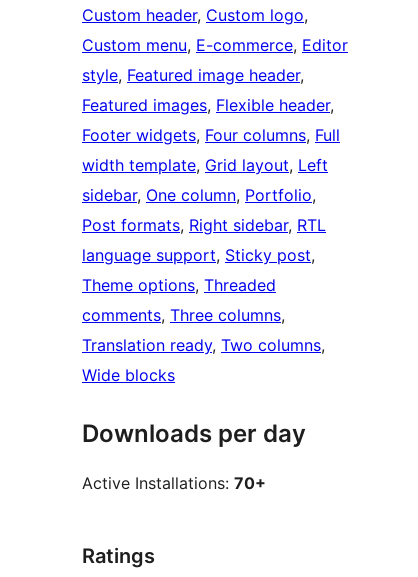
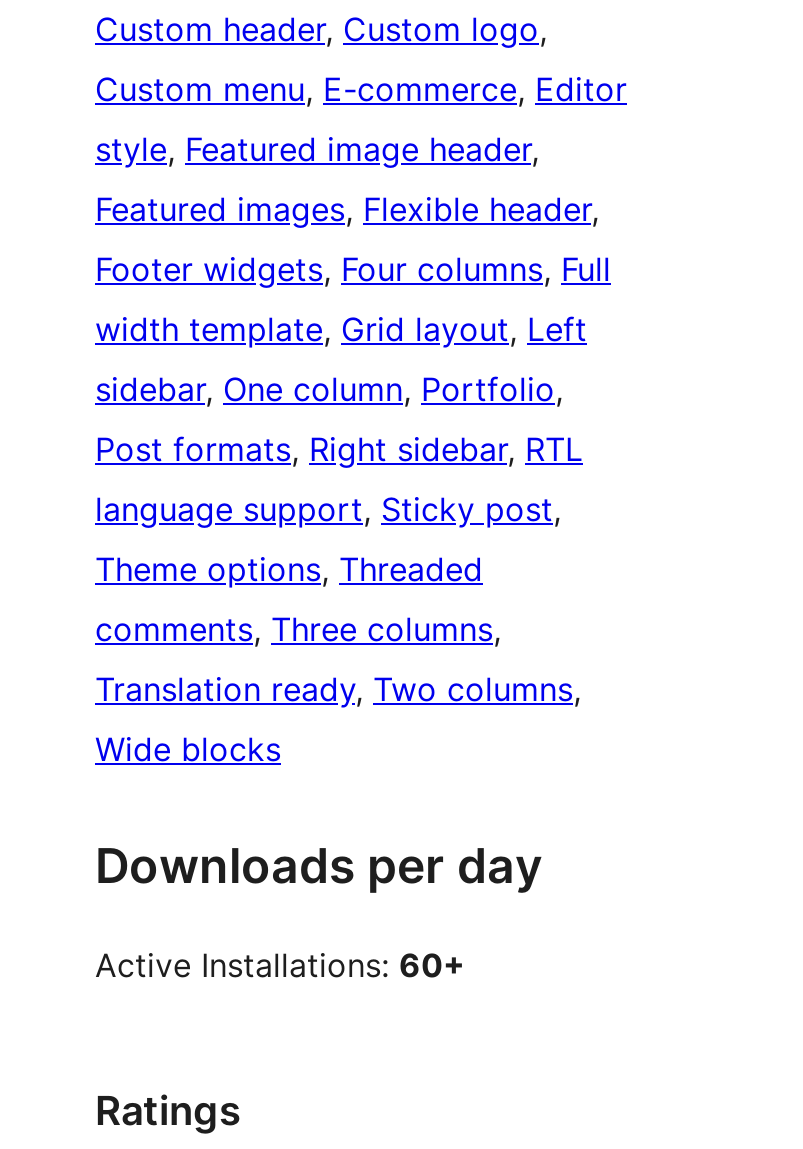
[82,473,266,493] Active Installations: 70+ -> [95,945,465,985] Active Installations: 60+

